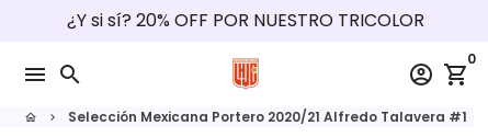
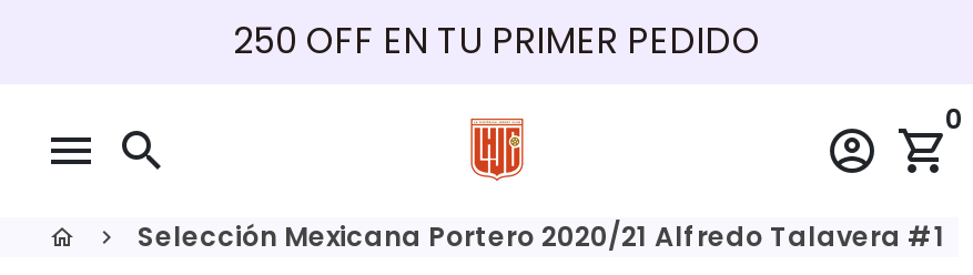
[67,8,424,33] ¿Y si sí? 20% OFF POR NUESTRO TRICOLOR -> [233,16,761,67] 250 OFF EN TU PRIMER PEDIDO

